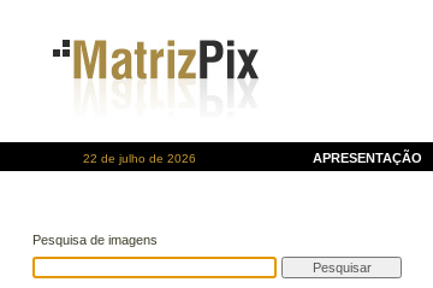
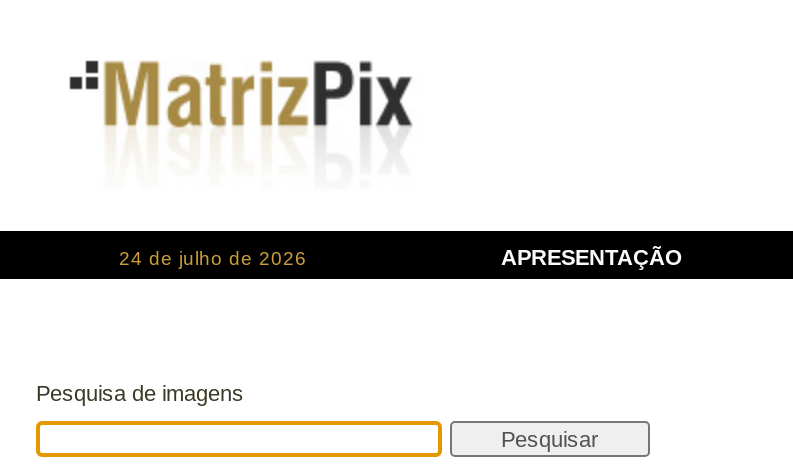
[82,152,195,165] 22 de julho de 2026 -> [119,247,307,269] 24 de julho de 2026

